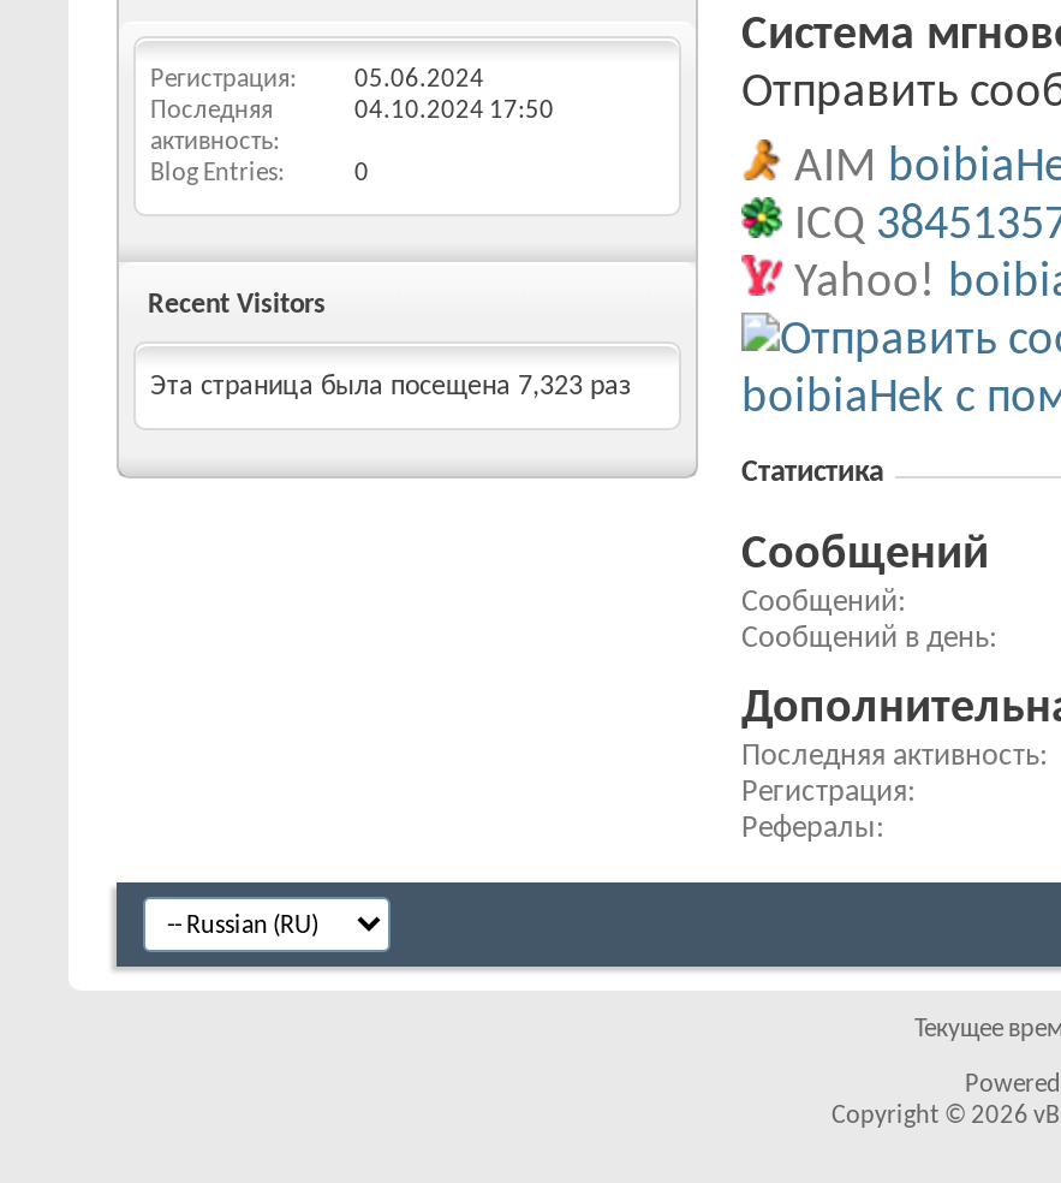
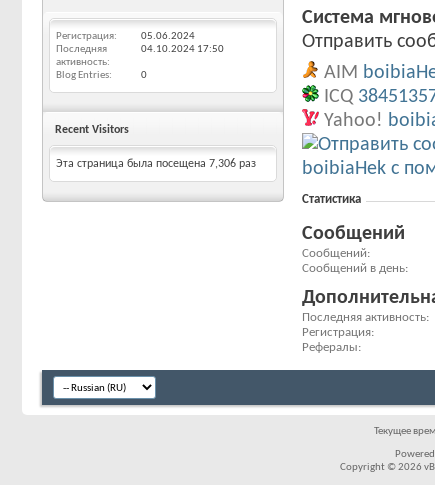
[150,373,631,402] Эта страница была посещена 7,323 раз -> [56,158,256,170] Эта страница была посещена 7,306 раз

